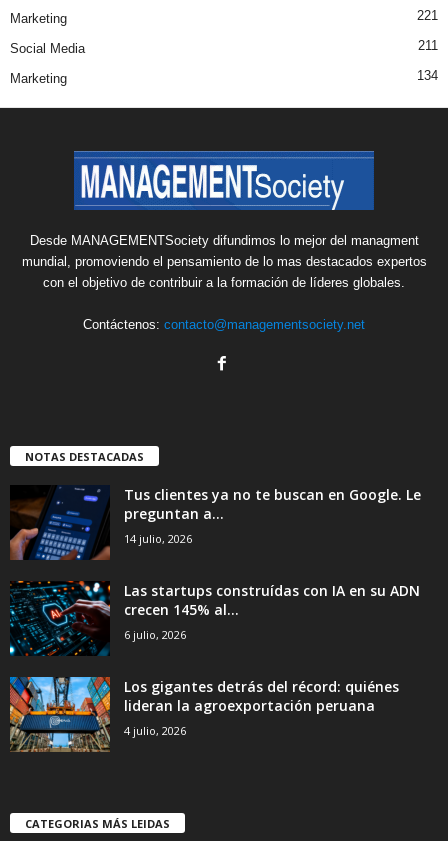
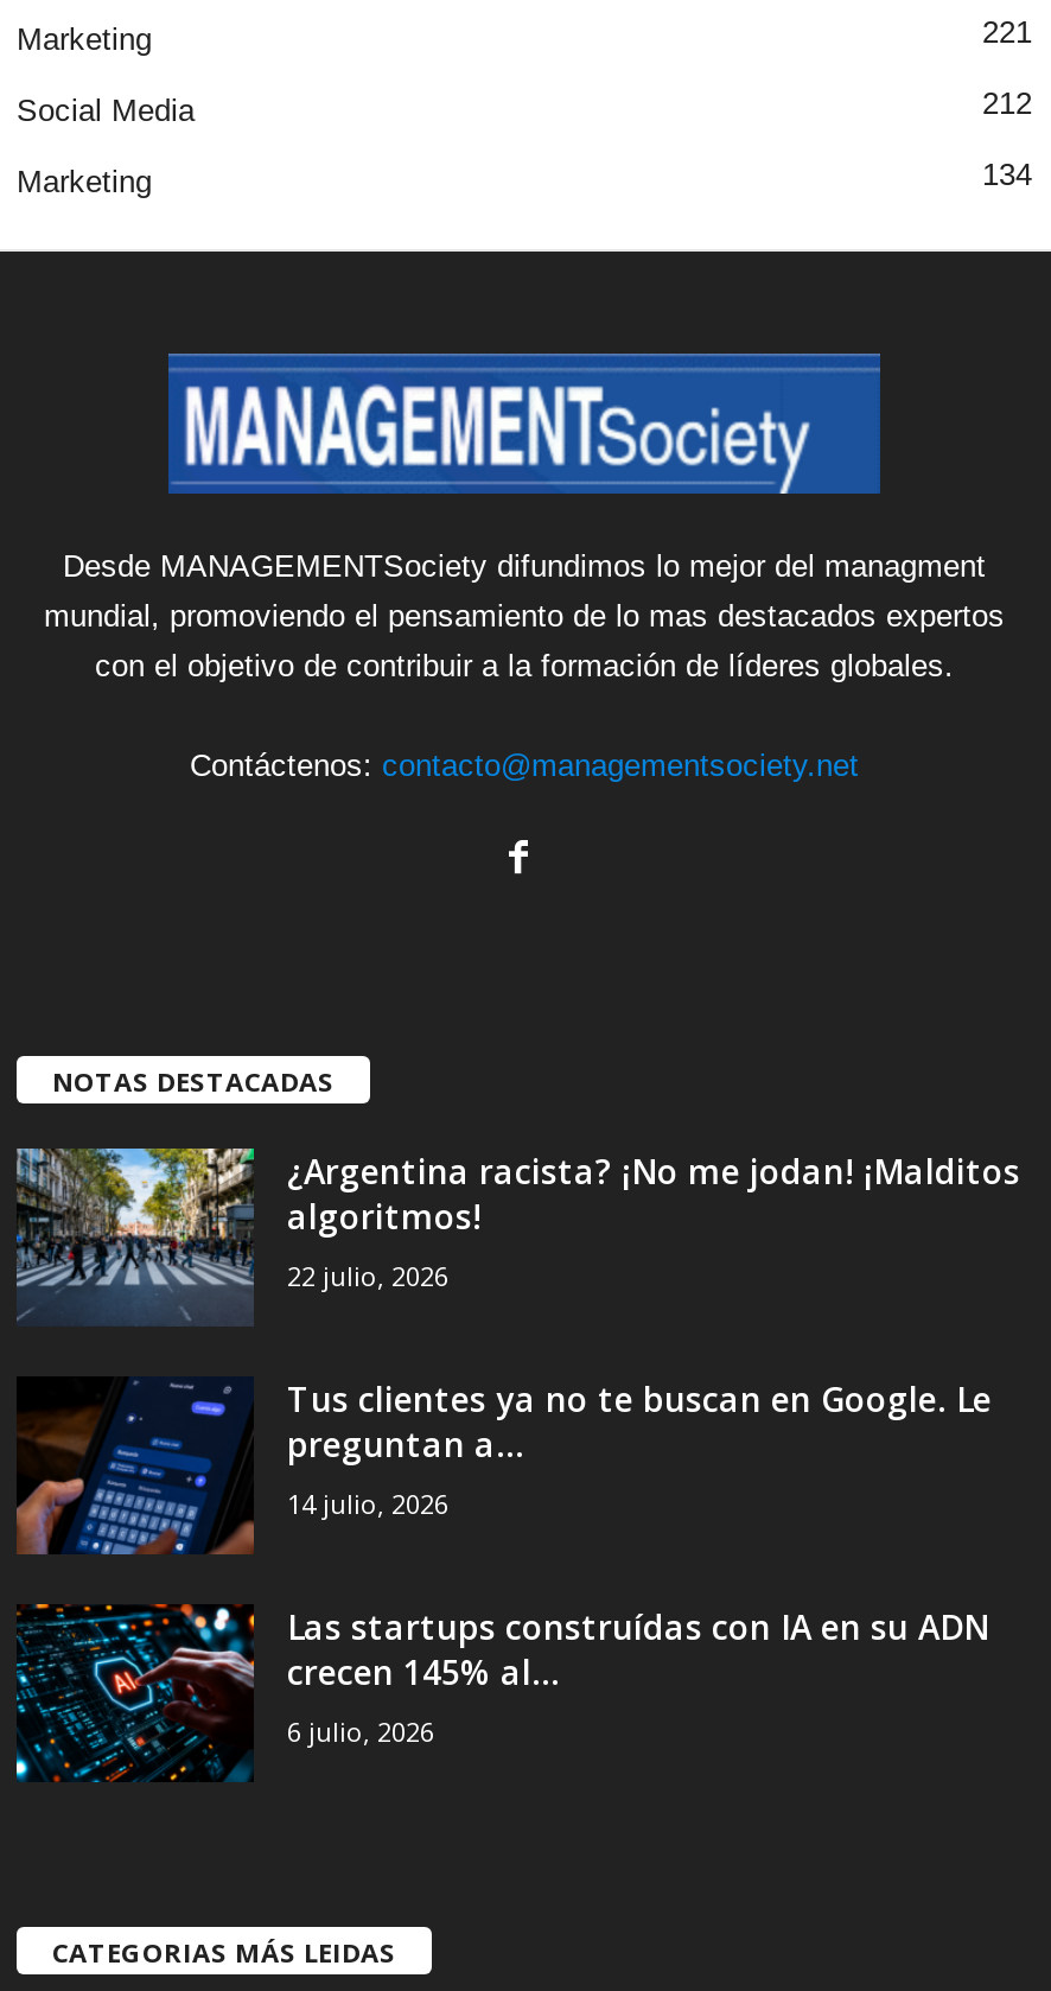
[418,37,438,52] 211 -> [982,84,1032,120] 212
none -> [14,1146,1020,1327] [image] | ¿Argentina racista? ¡No me jodan! ¡Malditos | algoritmos! | 22 julio, 2026
moved [9,485,421,642] -> [14,1375,992,1748]: [image] | Tus clientes ya no te buscan en Google. Le | preguntan a... | 14 julio, 2026 | Las startups construídas con IA en su ADN | crecen 145% al... | 6 julio, 2026
[9,676,399,753] [image] | Los gigantes detrás del récord: quiénes | lideran la agroexportación peruana | 4 julio, 2026 -> none

